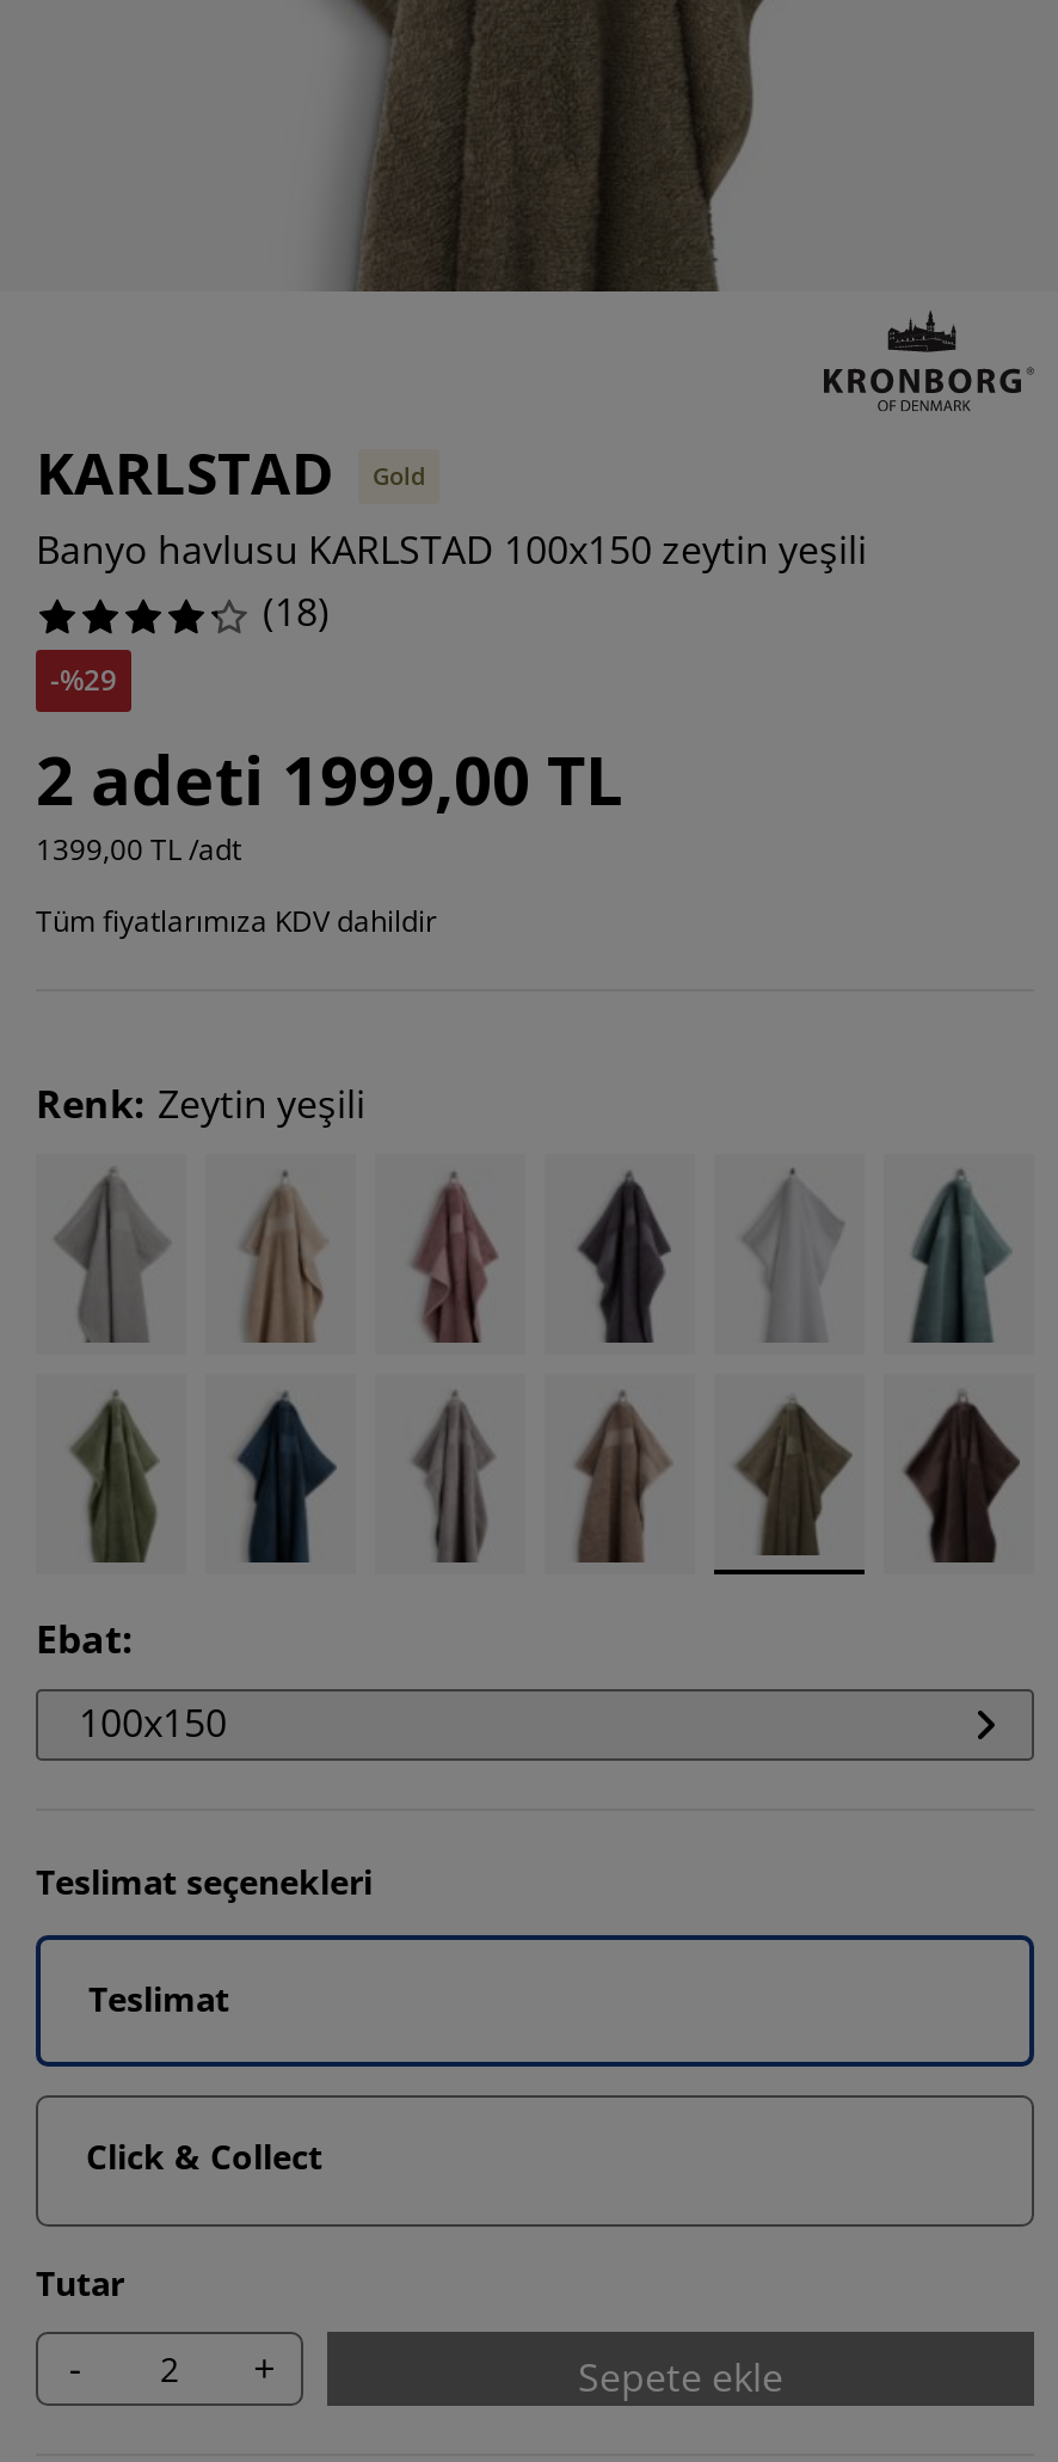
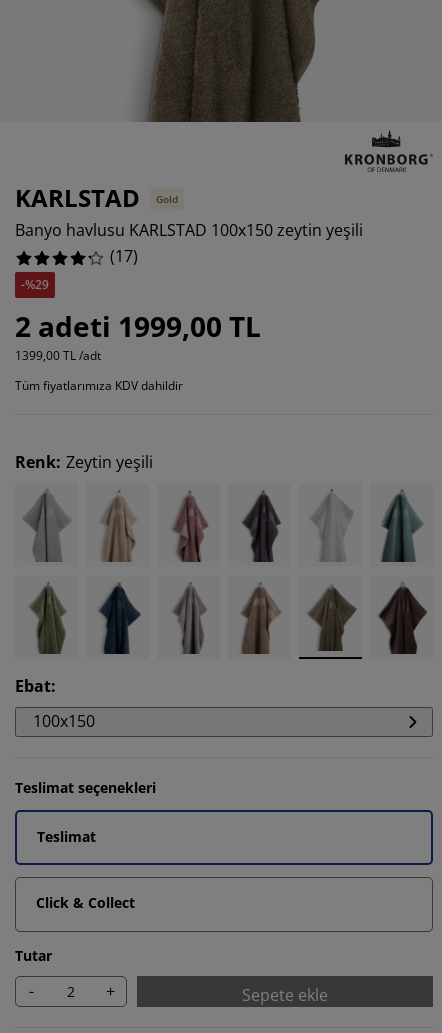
[263,584,330,637] (18) -> [110,244,138,266] (17)

